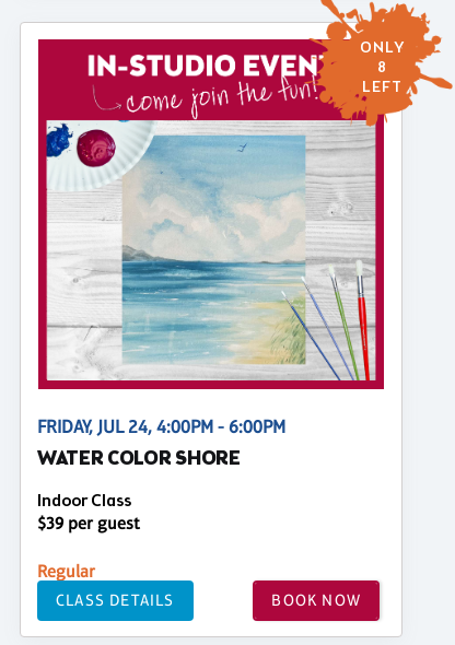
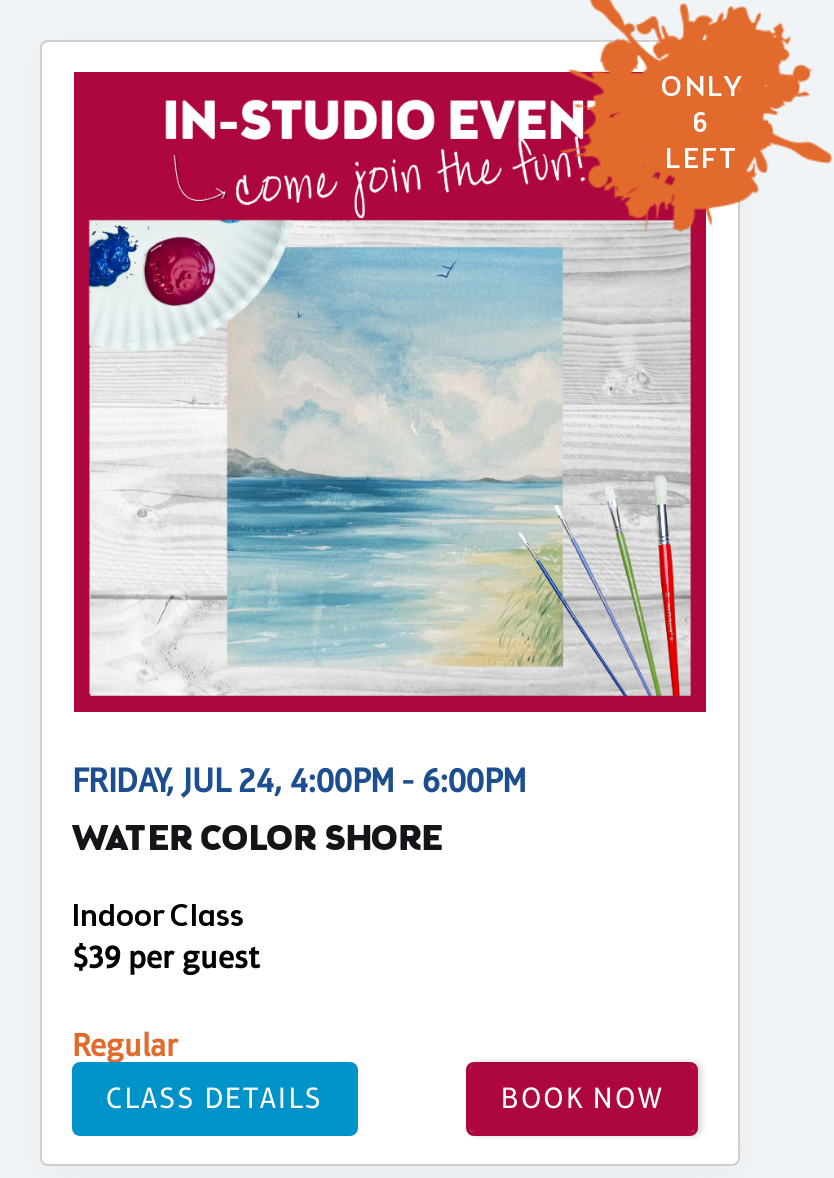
[377,58,387,78] 8 -> [693,106,711,144] 6

